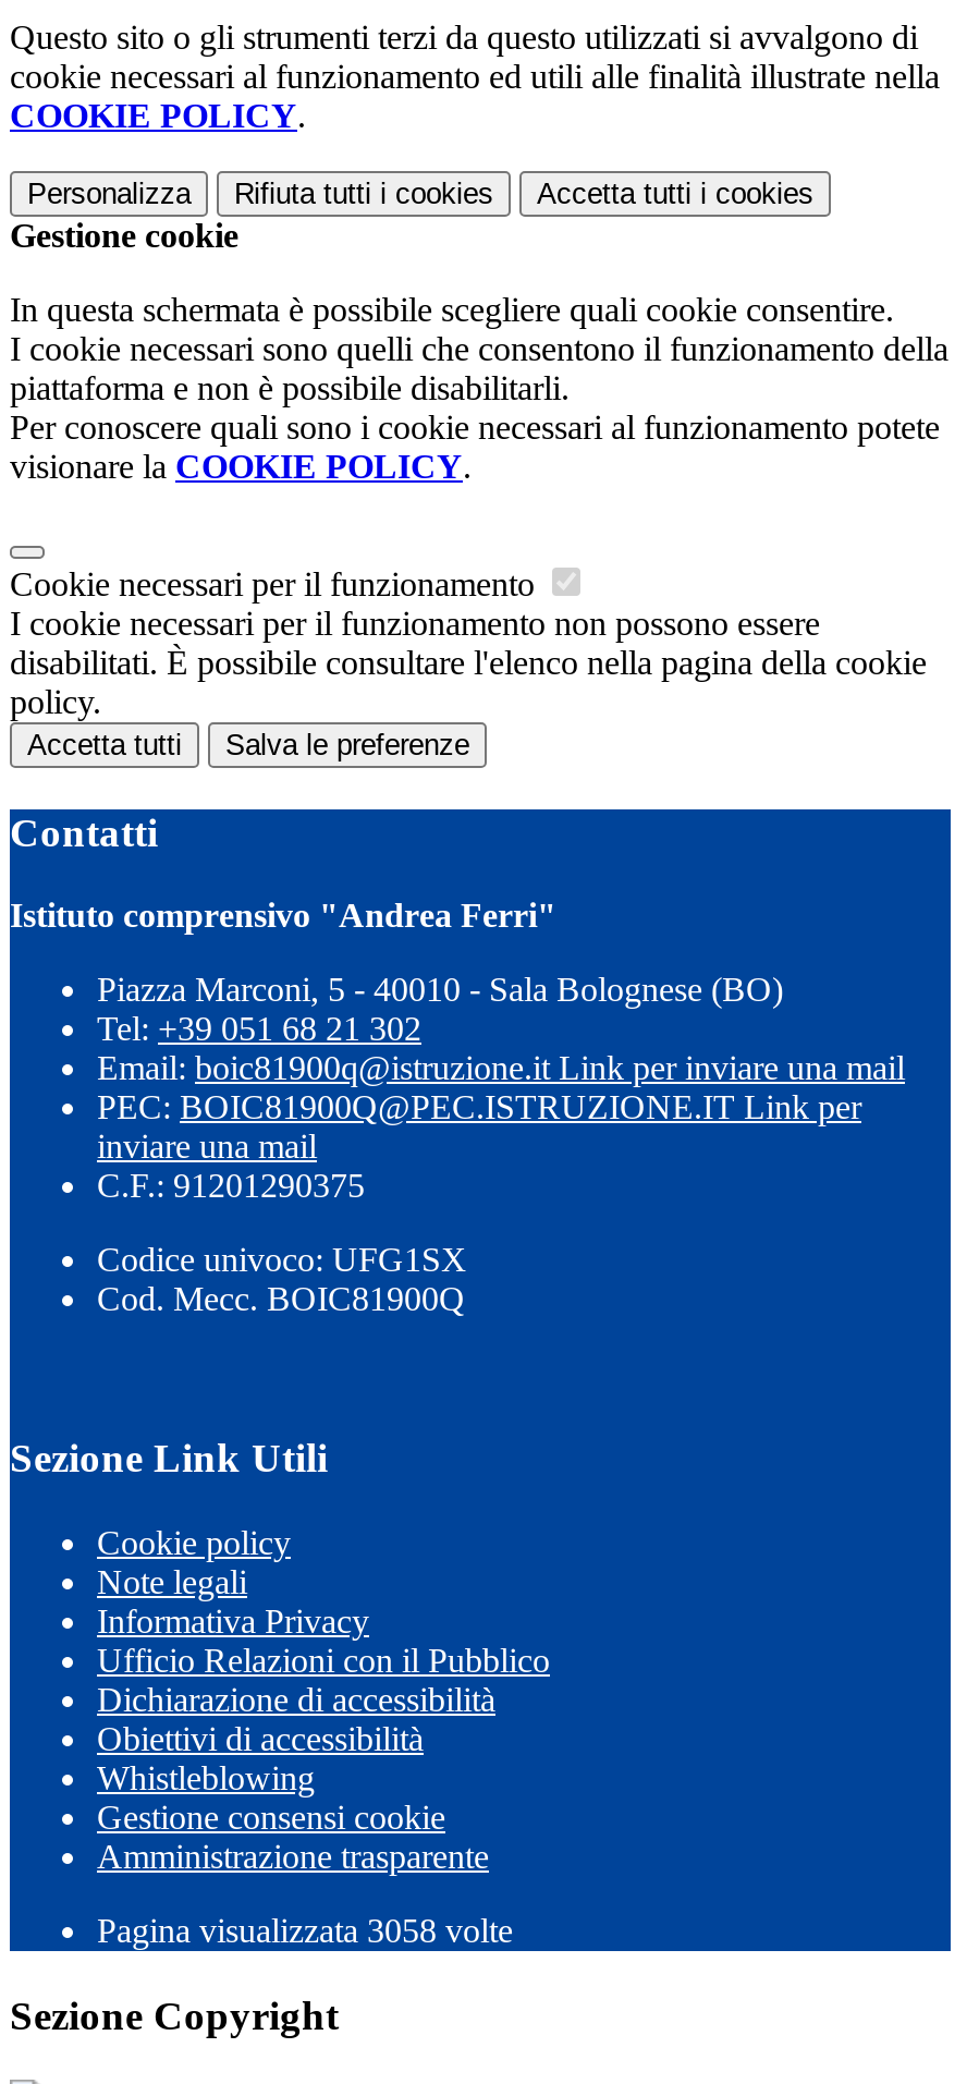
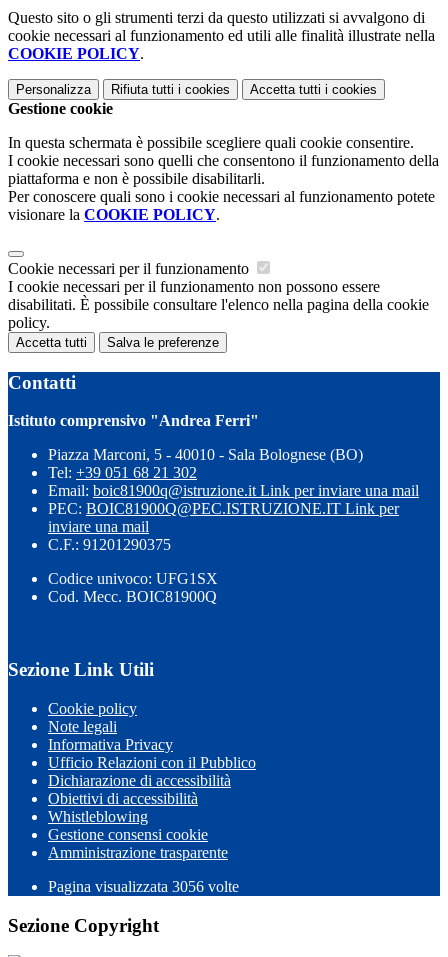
[97,1912,513,1949] Pagina visualizzata 3058 volte -> [48,878,239,895] Pagina visualizzata 3056 volte

